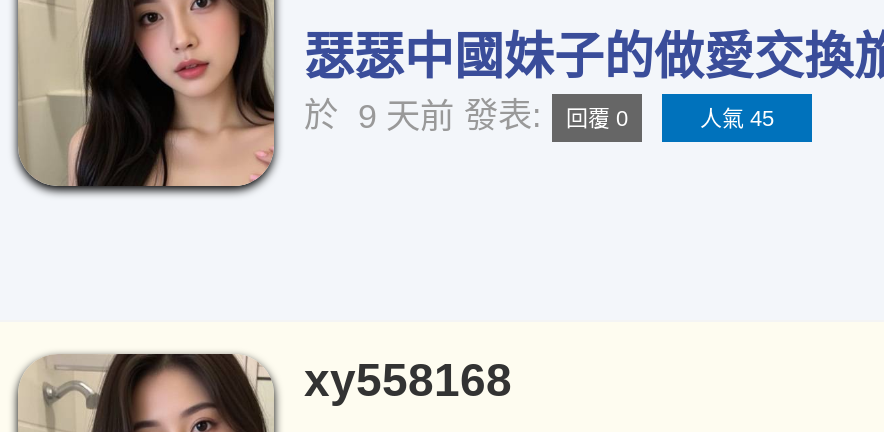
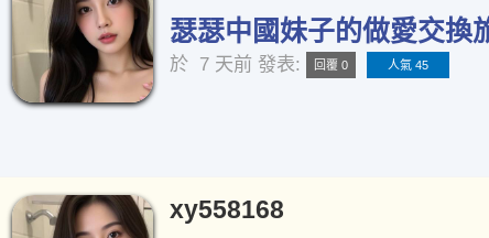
[304,95,628,135] 於9 天前發表: 回覆 0 -> [170,52,348,74] 於7 天前發表: 回覆 0

